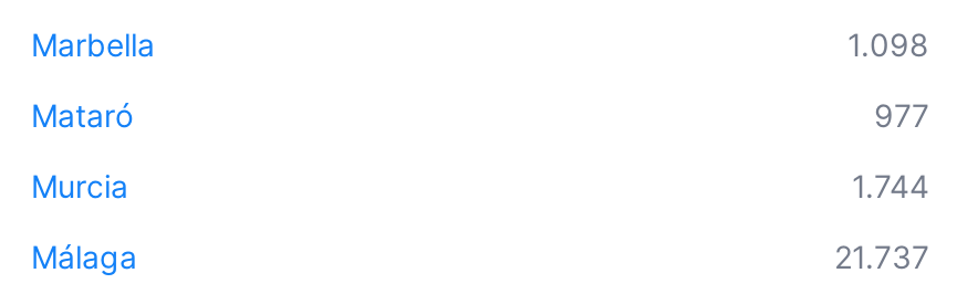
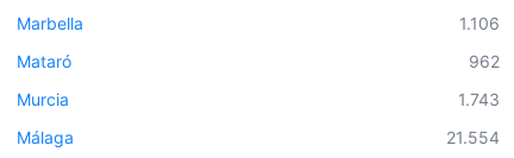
[847,25,929,62] 1.098 -> [459,13,500,33] 1.106
[874,95,929,133] 977 -> [469,51,500,71] 962
[852,166,929,204] 1.744 -> [458,89,500,109] 1.743
[834,237,929,274] 21.737 -> [446,127,500,147] 21.554

